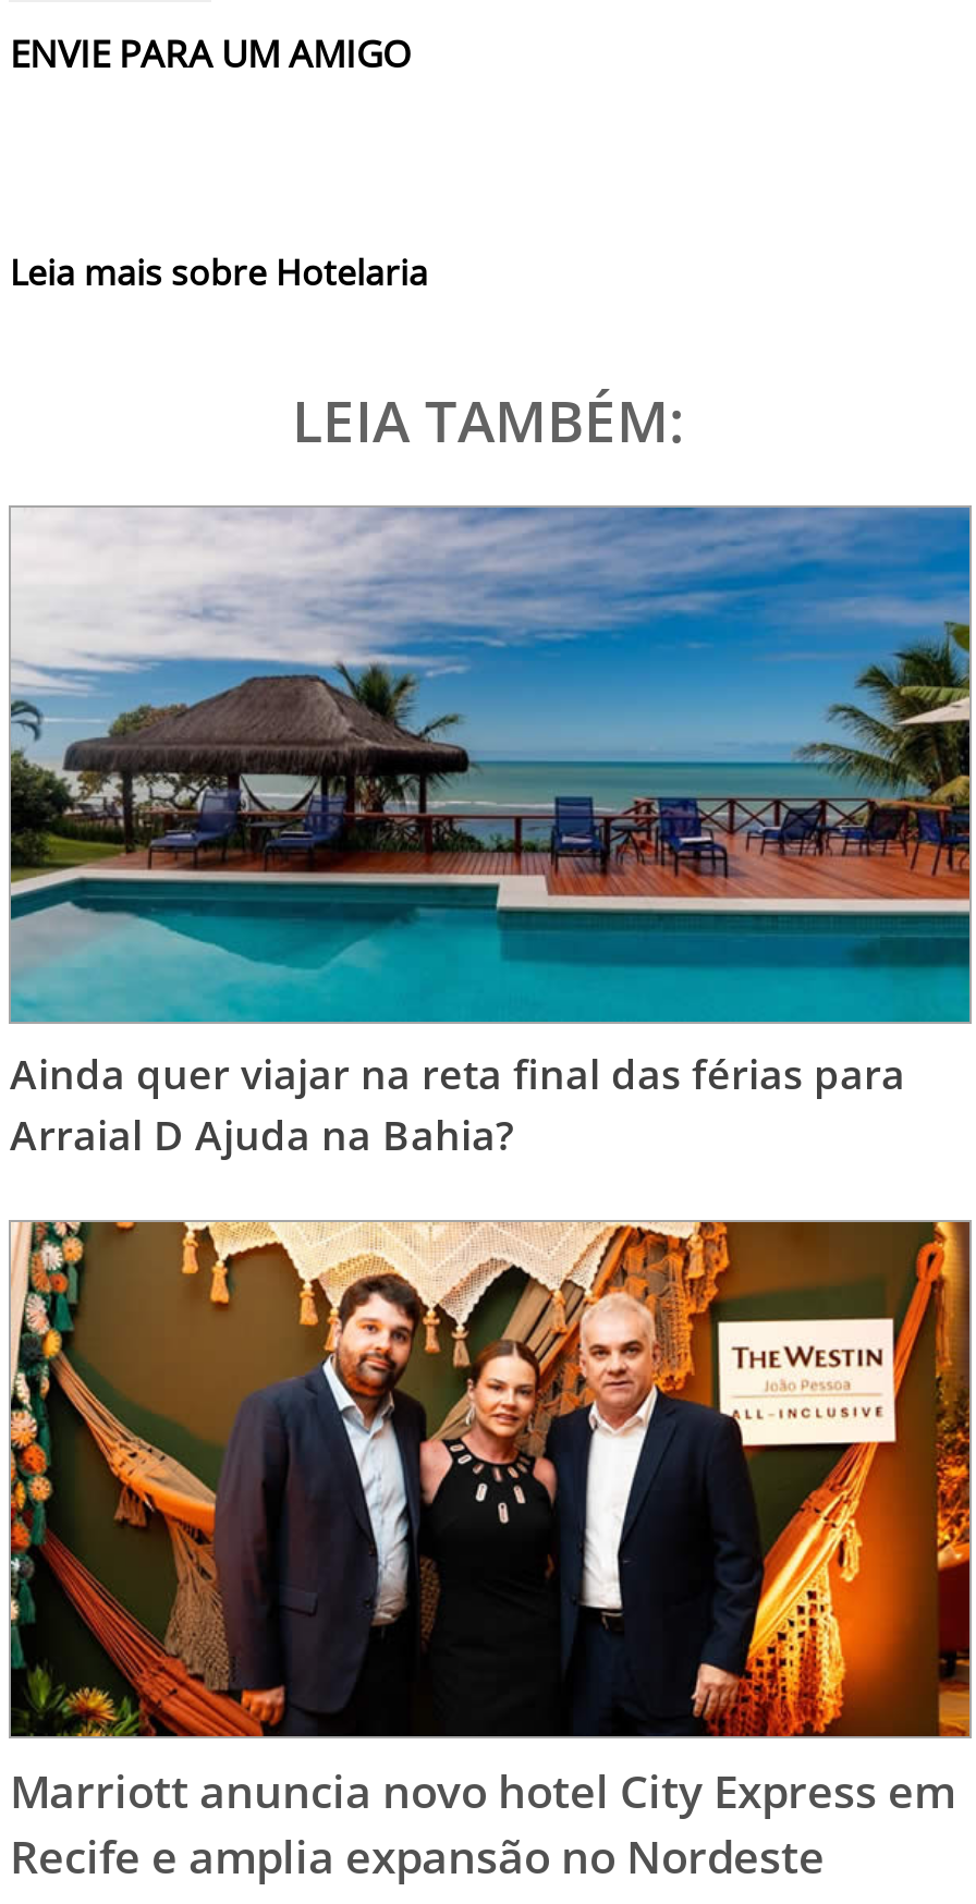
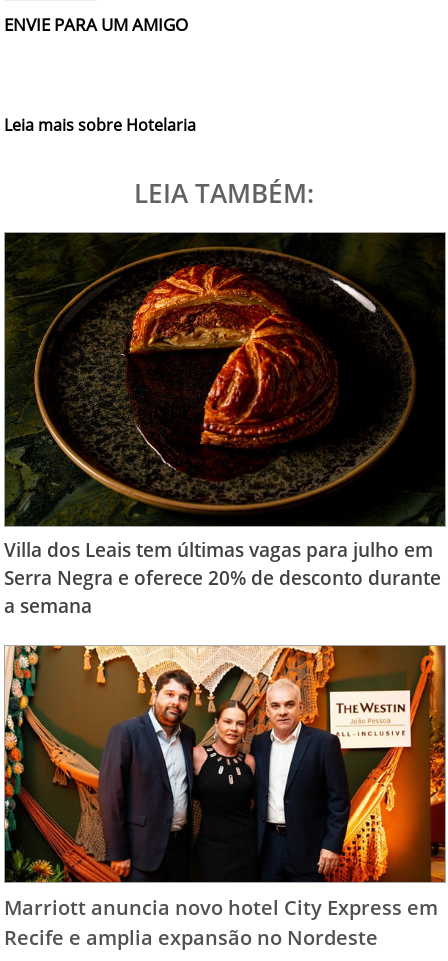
[9,505,969,1161] [image] | Ainda quer viajar na reta final das férias para | Arraial D Ajuda na Bahia? -> [4,232,445,618] [image] | Villa dos Leais tem últimas vagas para julho em | Serra Negra e oferece 20% de desconto durante | a semana

